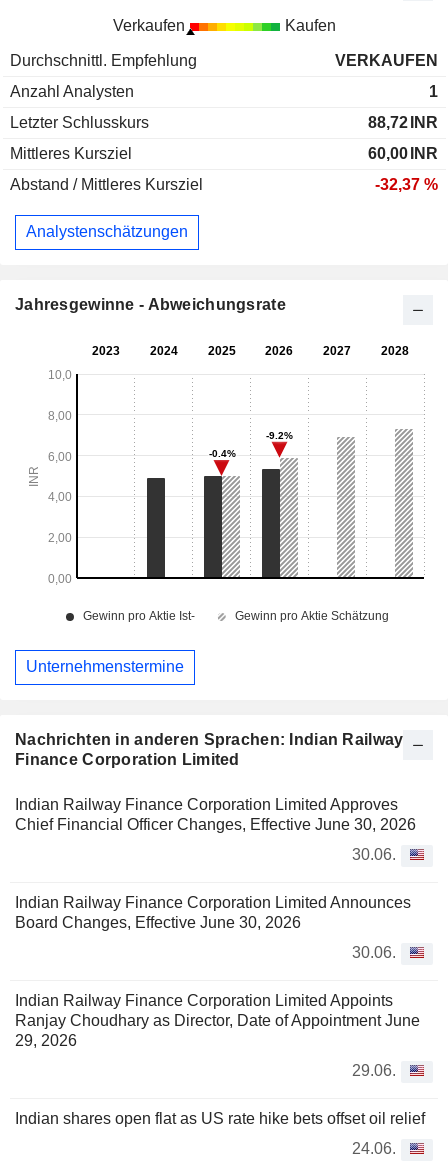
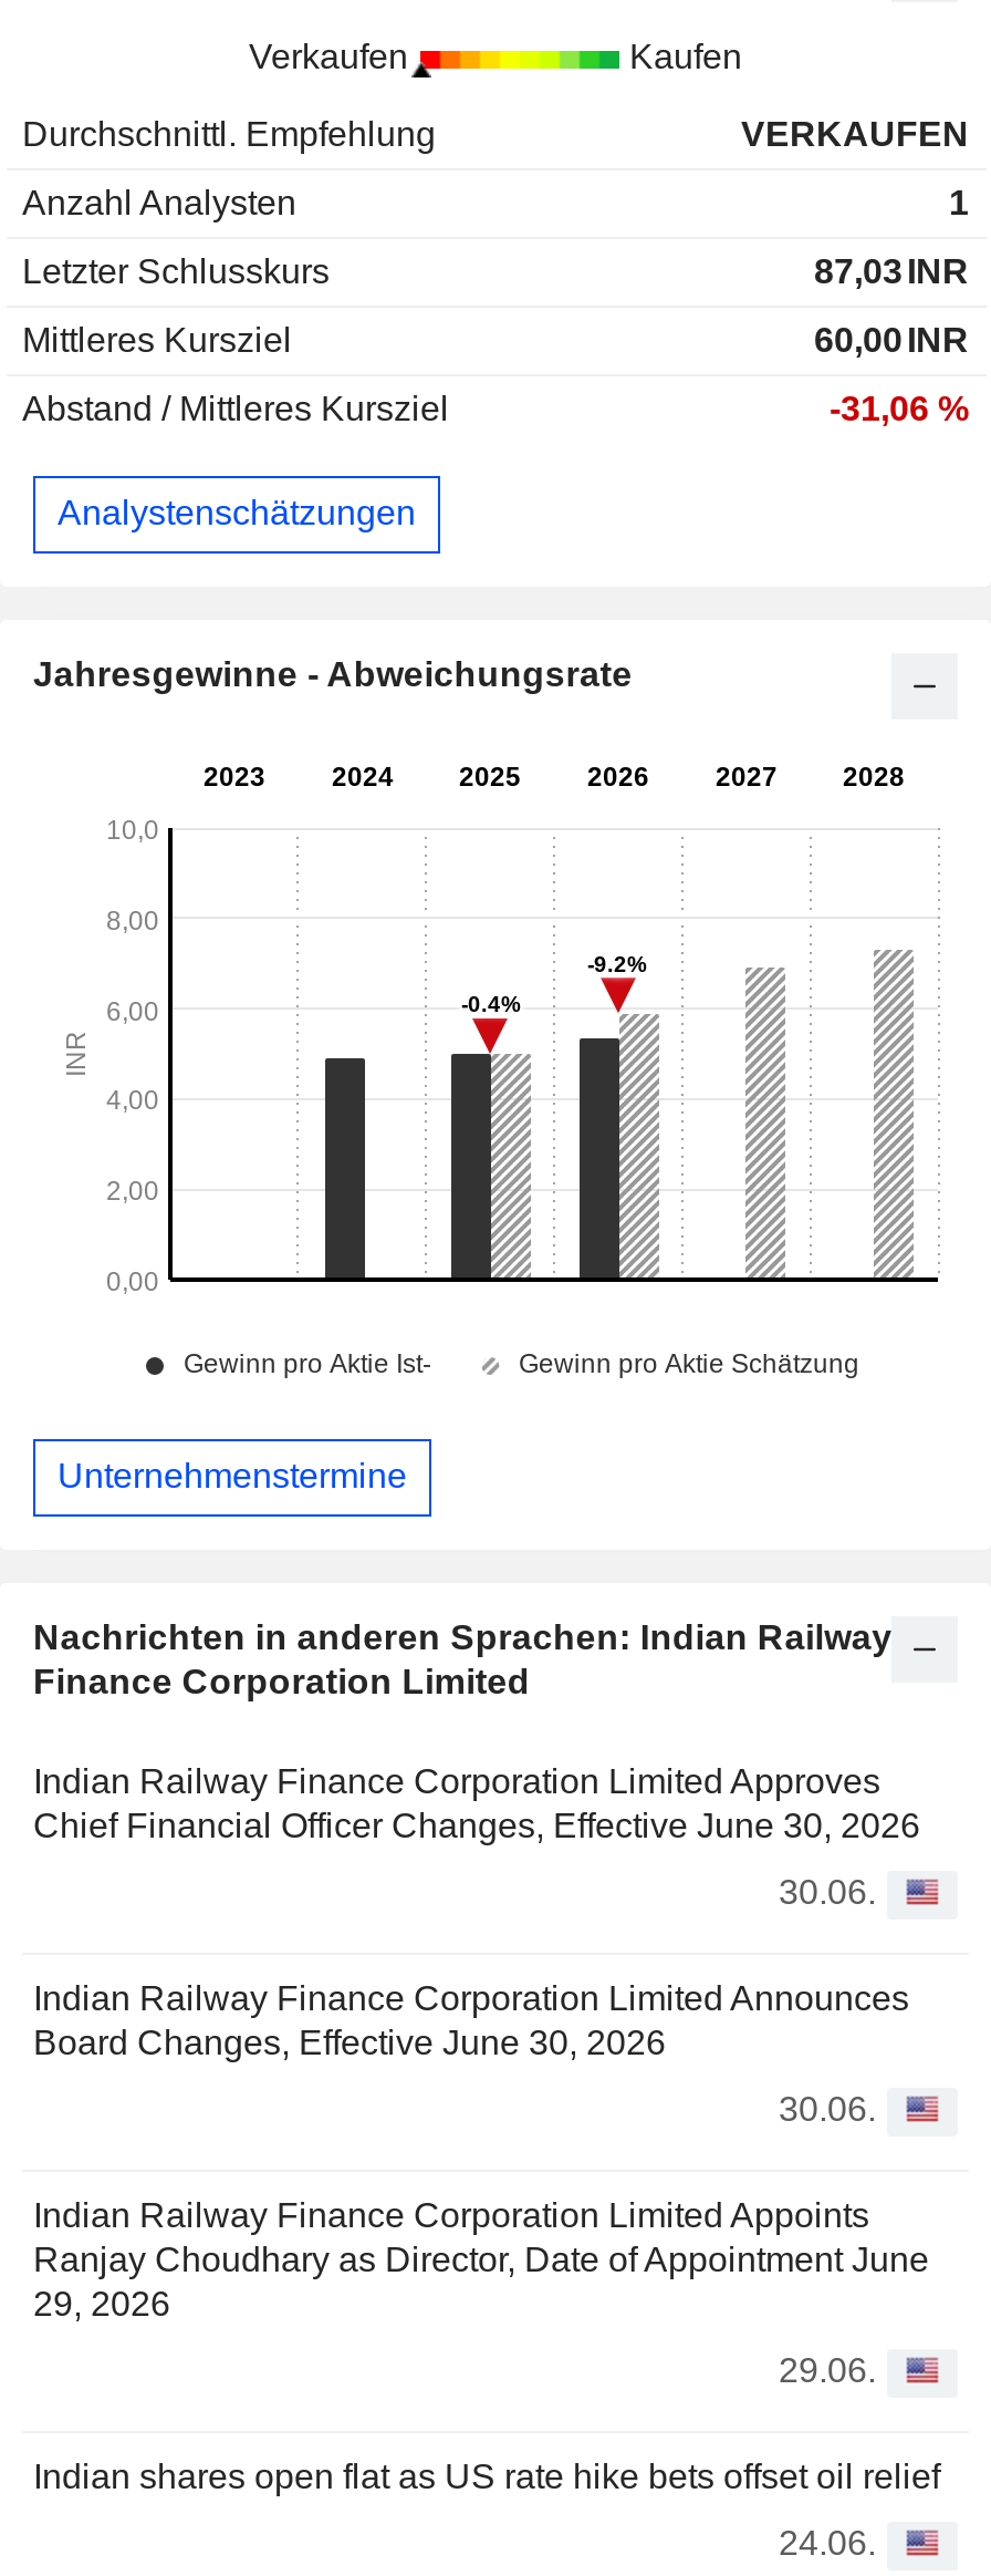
[368,113,438,130] 88,72 INR -> [814,251,969,289] 87,03 INR
[375,175,438,192] -32,37 % -> [830,389,969,426] -31,06 %

